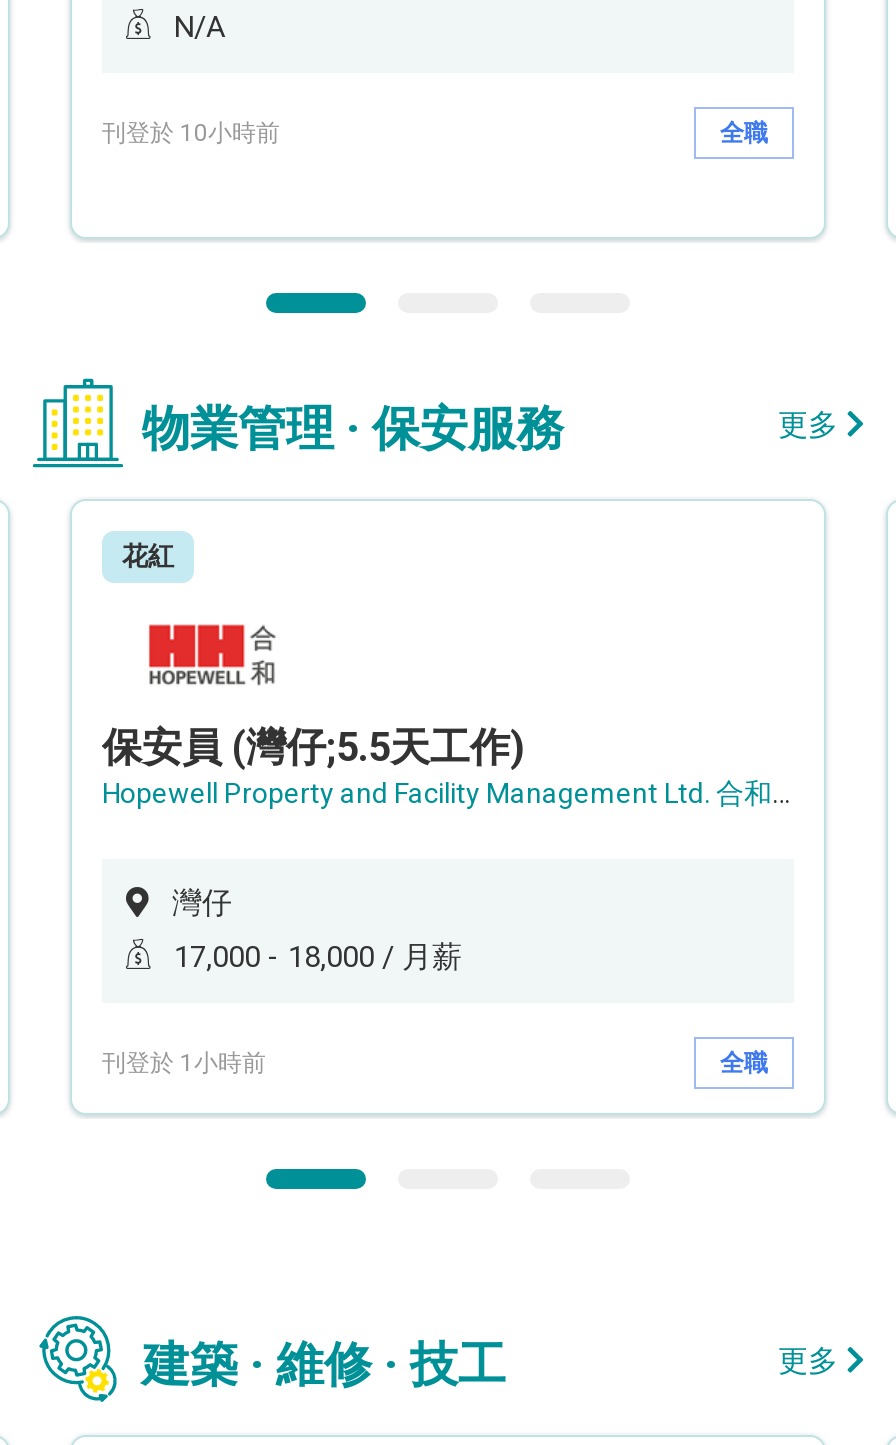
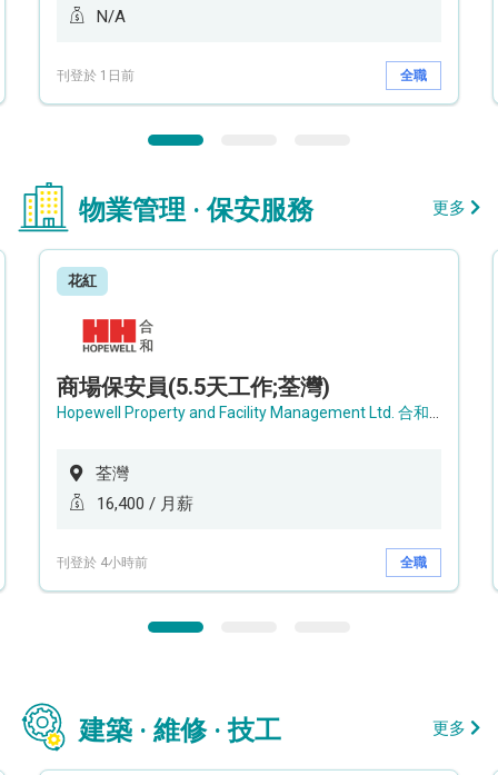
[102,118,280,146] 刊登於 10小時前 -> [57,67,135,83] 刊登於 1日前
[102,723,524,771] 保安員 (灣仔;5.5天工作) -> [57,373,330,400] 商場保安員(5.5天工作;荃灣)
[172,885,232,921] 灣仔 -> [96,464,129,484] 荃灣
[174,939,462,975] 17,000 - 18,000 / 月薪 -> [97,494,193,514] 16,400 / 月薪
[102,1048,266,1076] 刊登於 1小時前 -> [57,554,148,570] 刊登於 4小時前

